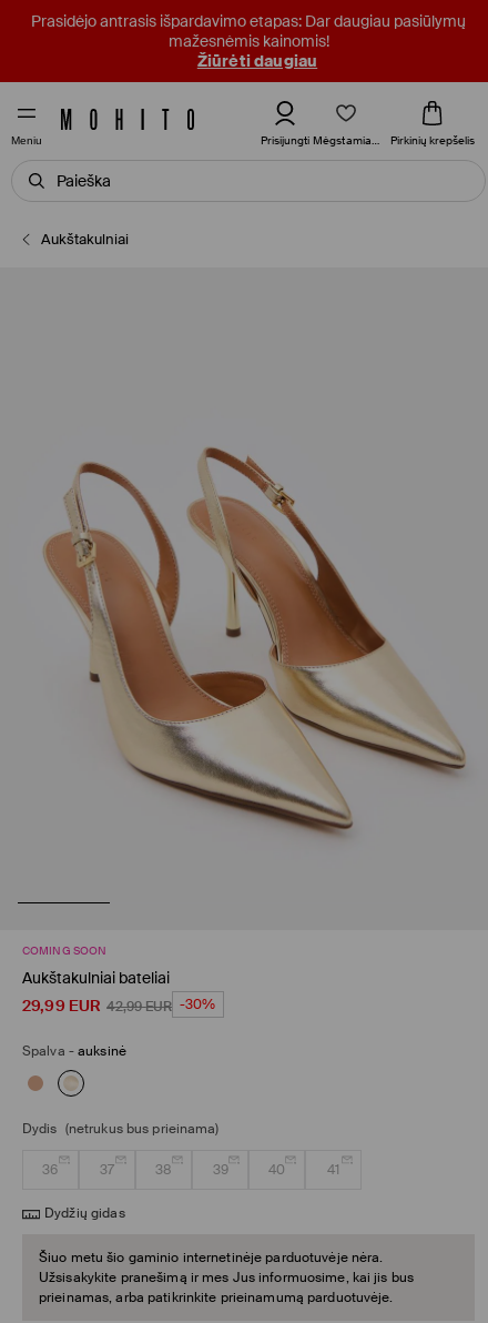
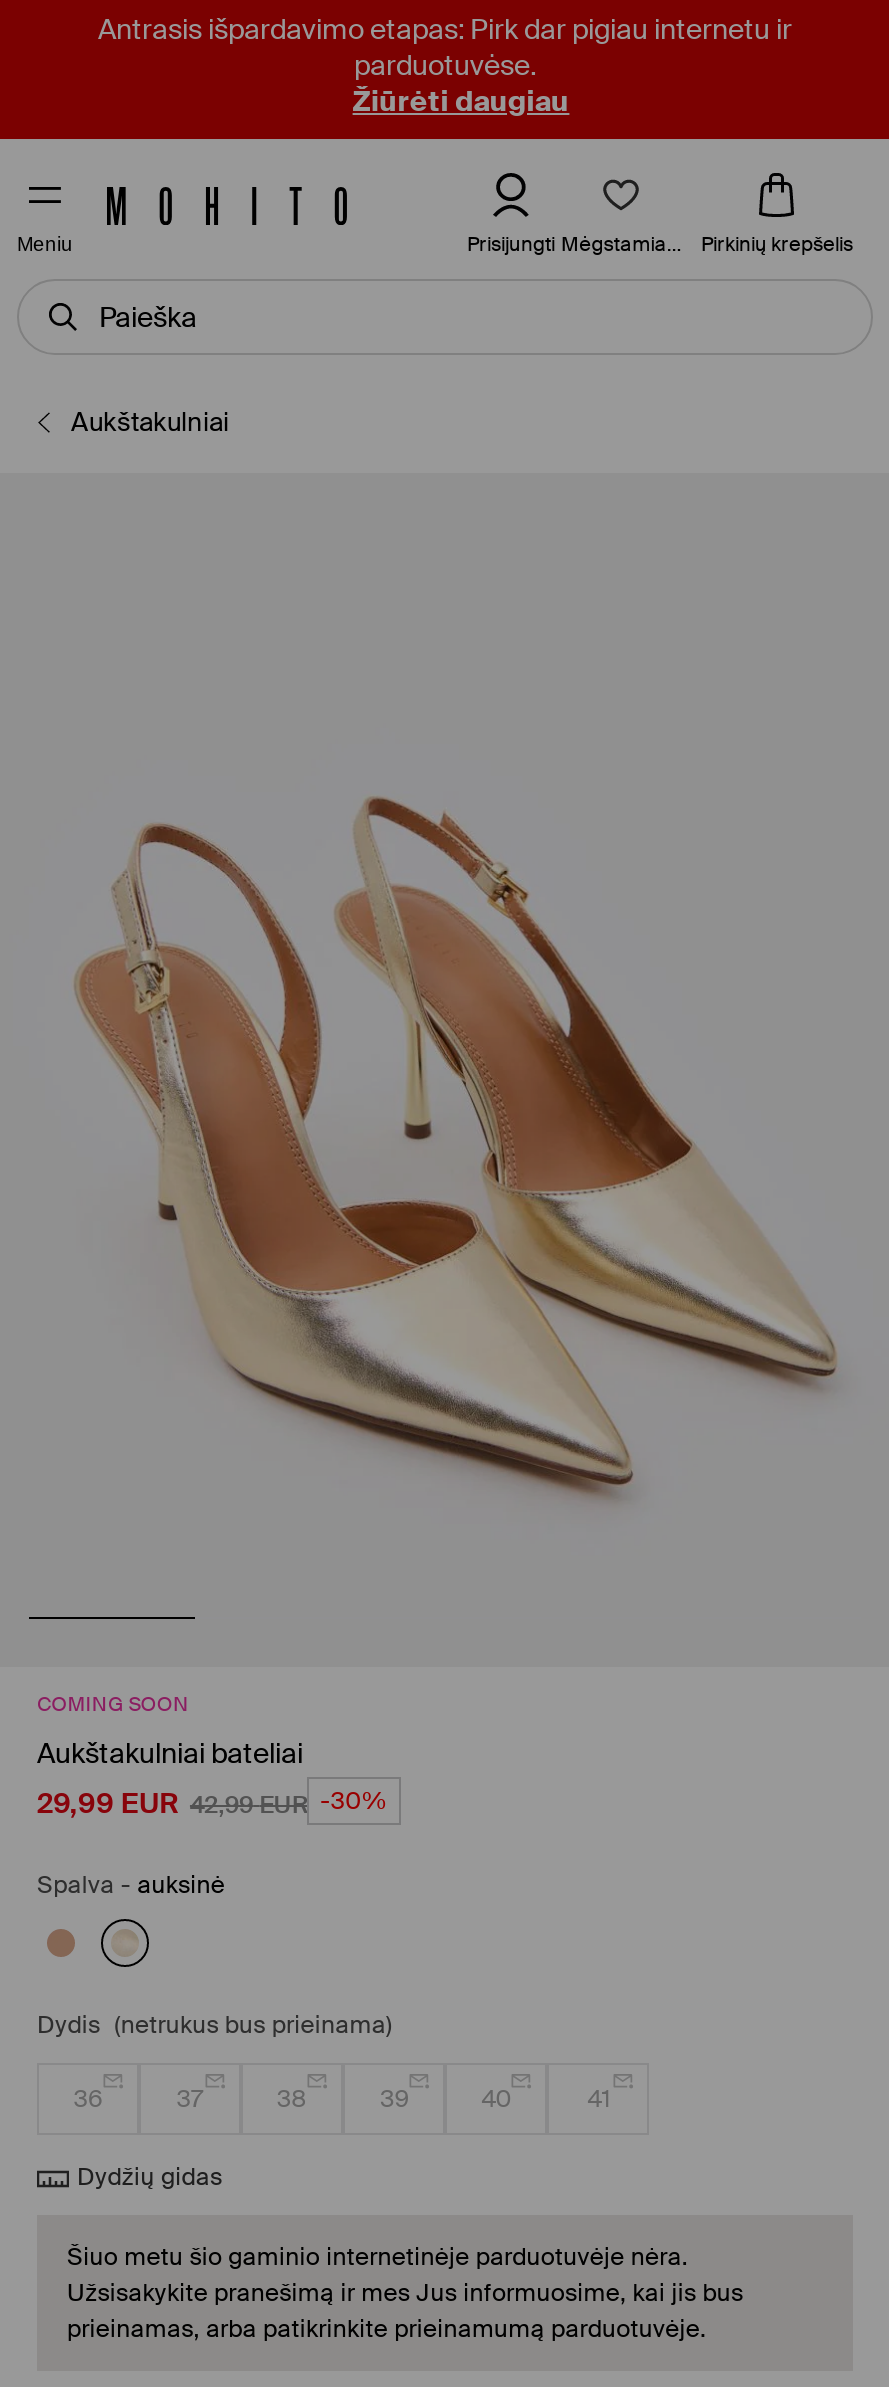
[31,11,466,51] Prasidėjo antrasis išpardavimo etapas: Dar daugiau pasiūlymų | mažesnėmis kainomis! -> [98,11,792,83] Antrasis išpardavimo etapas: Pirk dar pigiau internetu ir | parduotuvėse.

